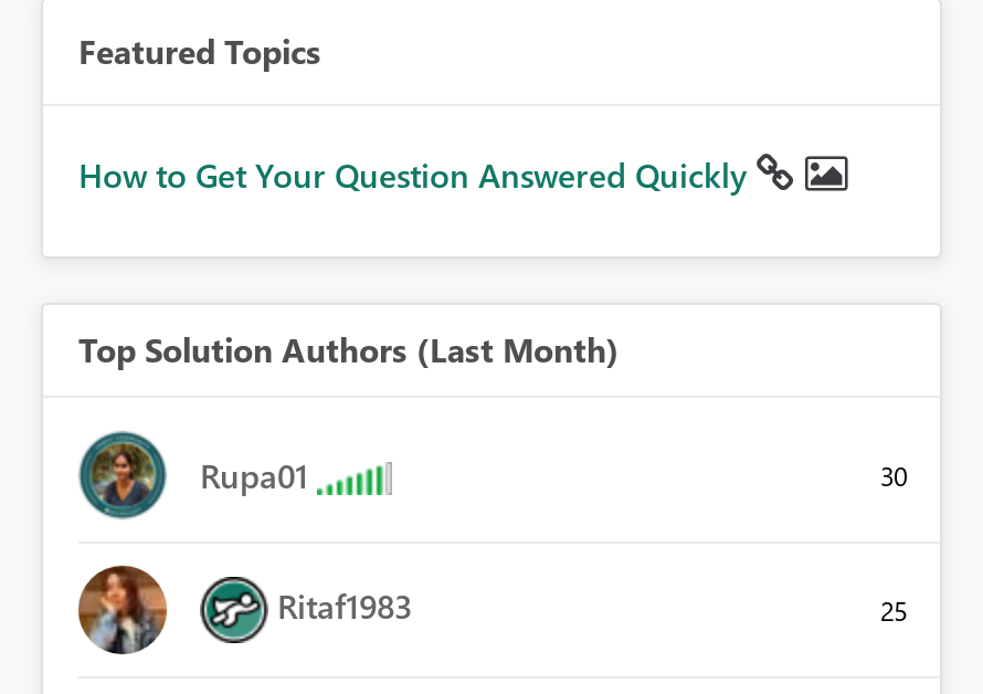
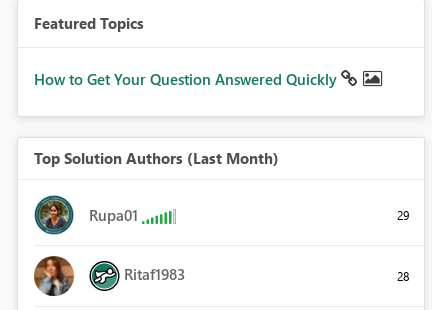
[880,457,907,492] 30 -> [397,207,409,223] 29
[880,591,907,627] 25 -> [397,268,409,284] 28

